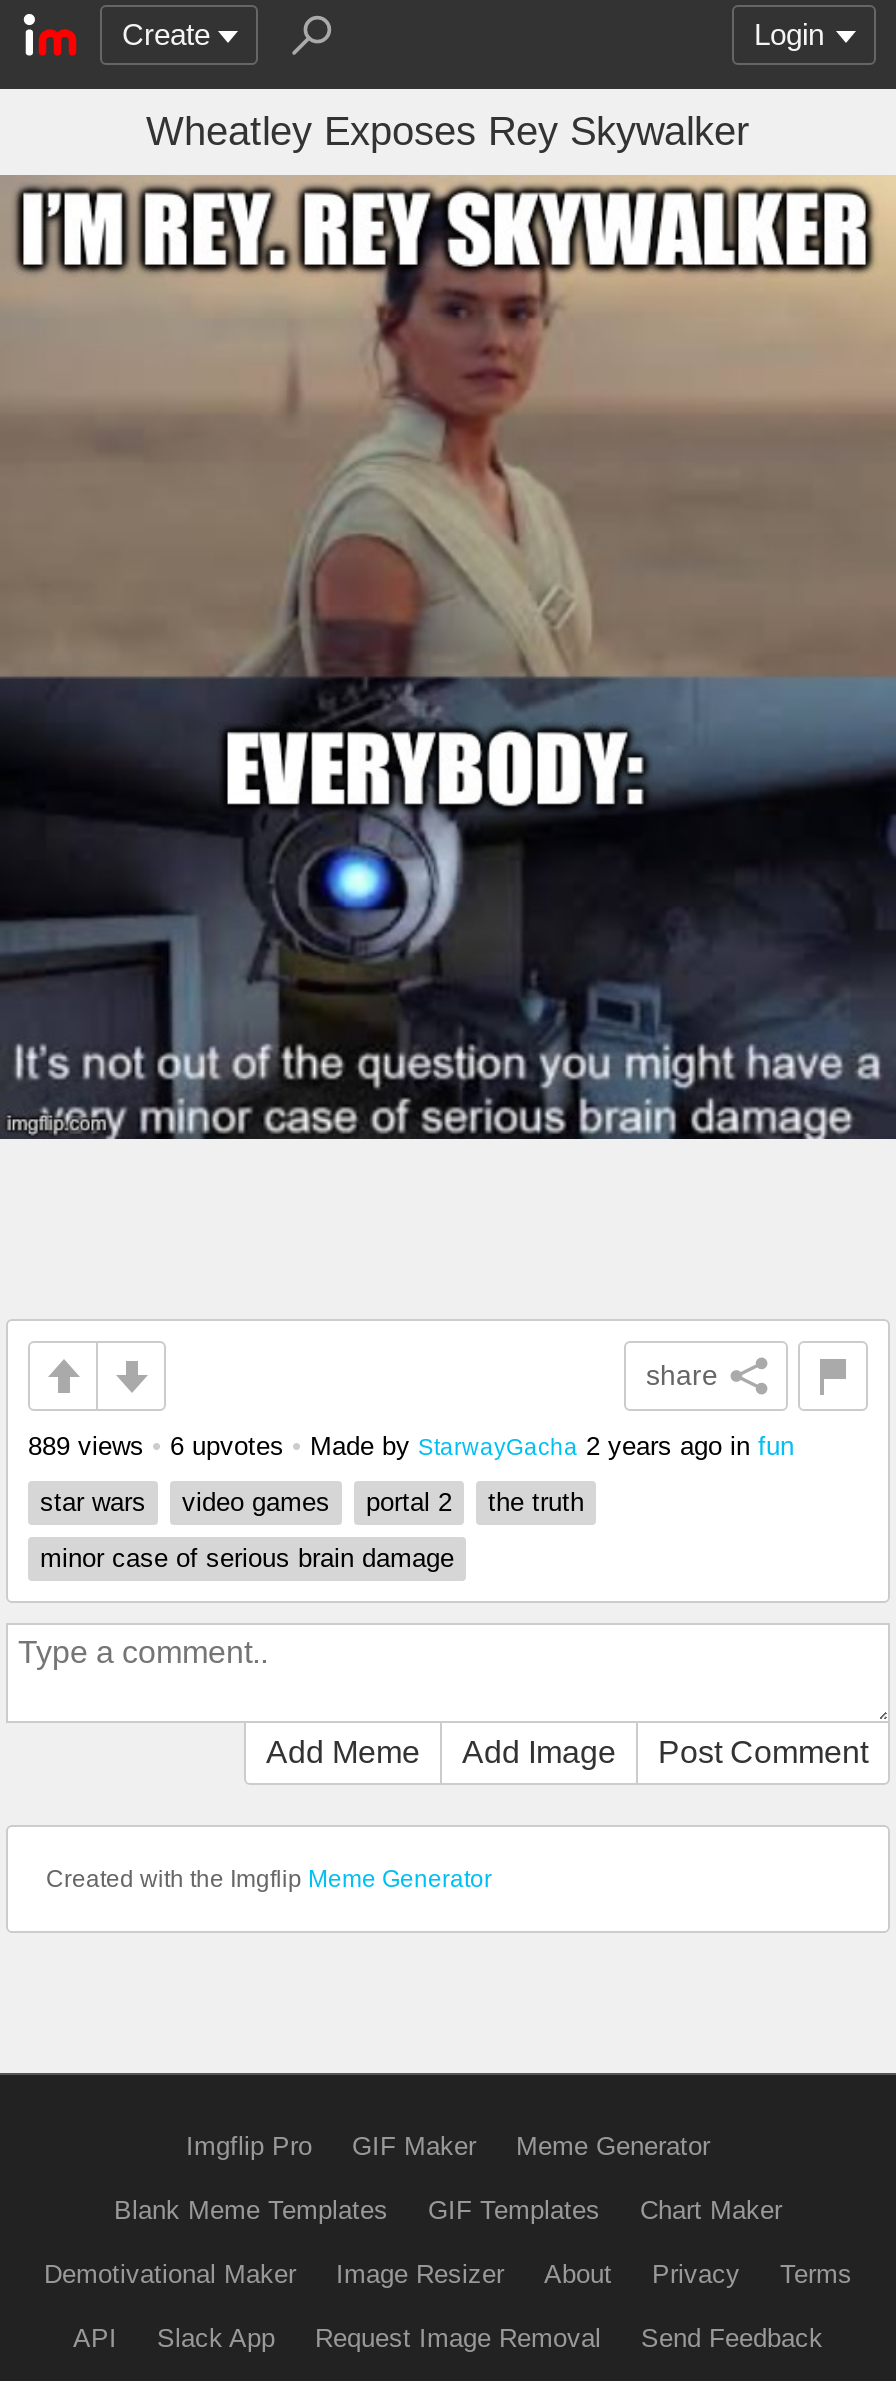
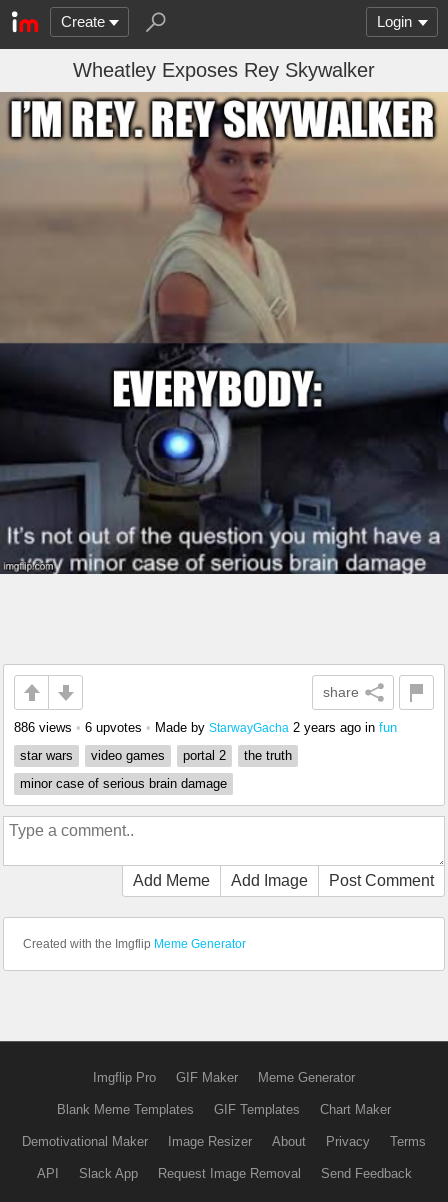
[28,1431,794,1461] 889 views • 6 upvotes • Made by StarwayGacha 2 years ago in fun -> [14,720,397,735] 886 views • 6 upvotes • Made by StarwayGacha 2 years ago in fun

